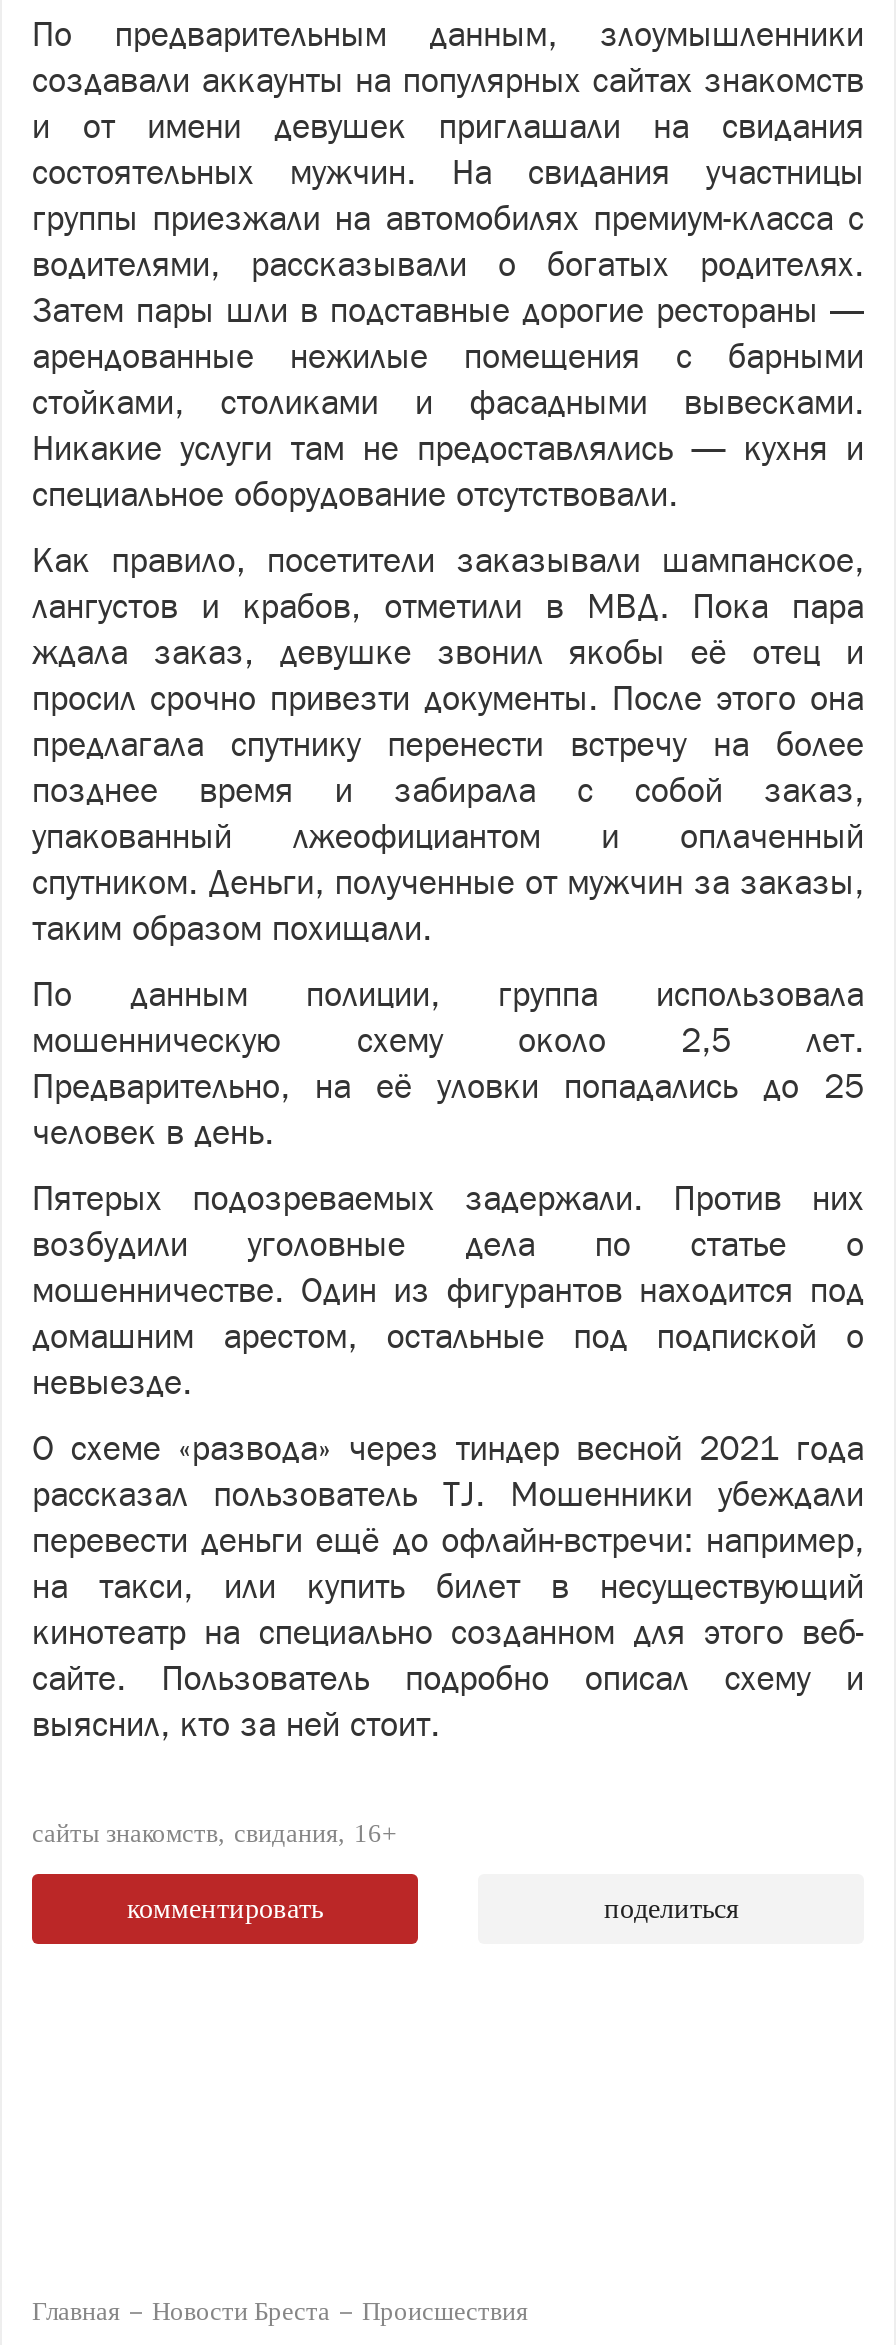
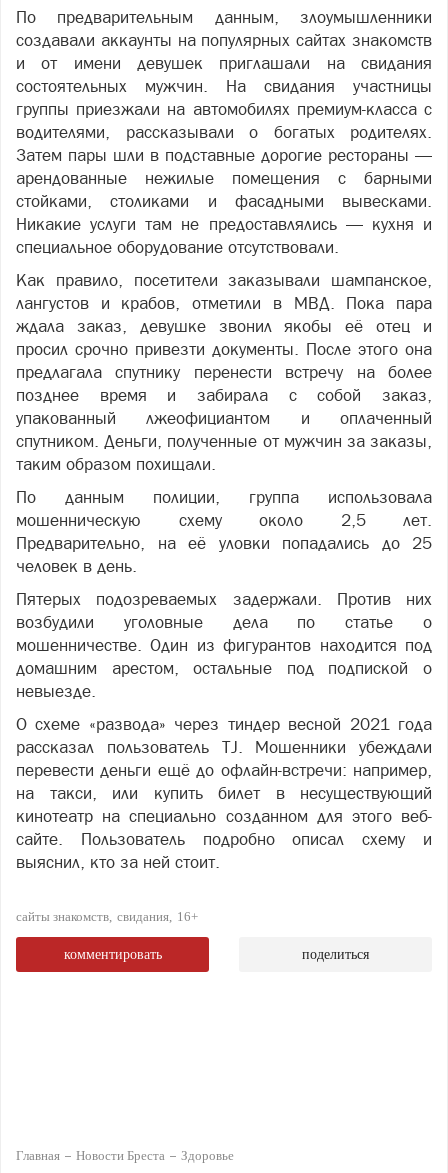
[362,2296,528,2326] Происшествия -> [181,1148,234,1163] Здоровье

